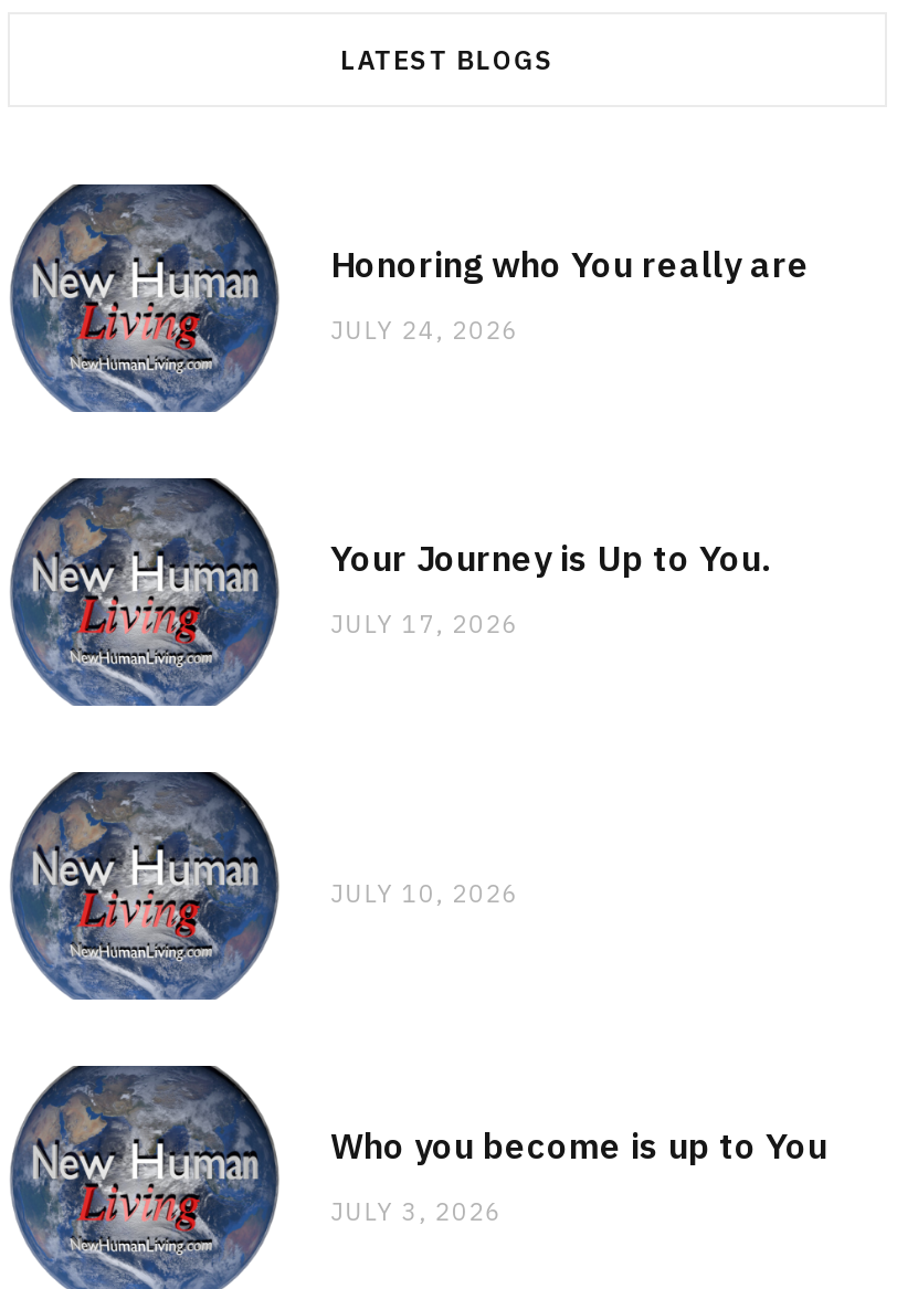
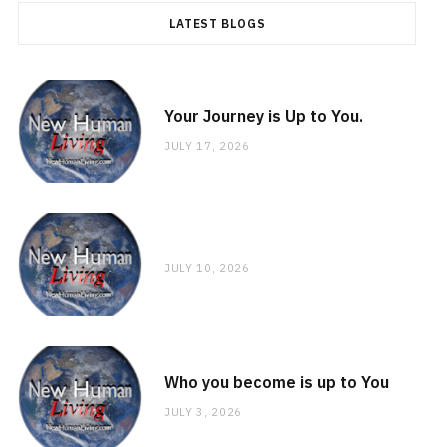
[330,241,810,345] Honoring who You really are | JULY 24, 2026 -> none

